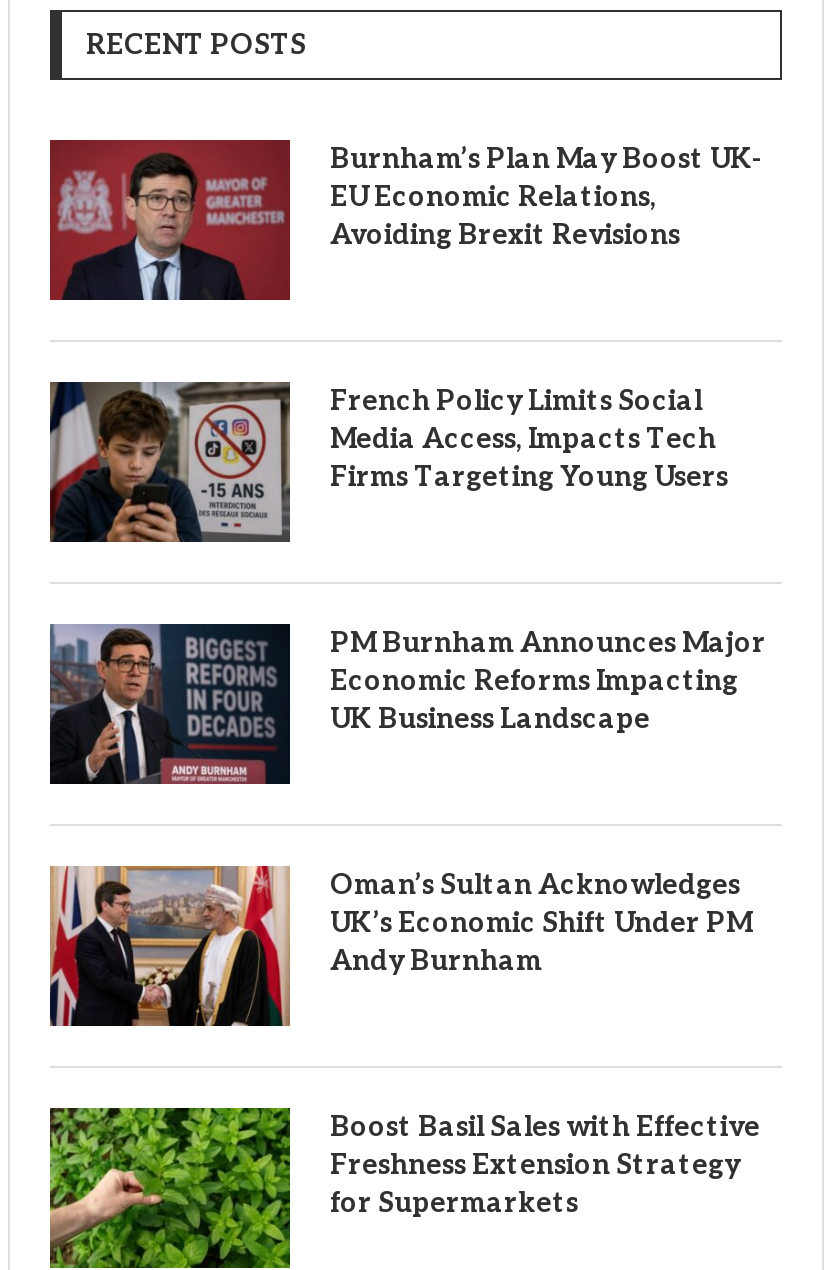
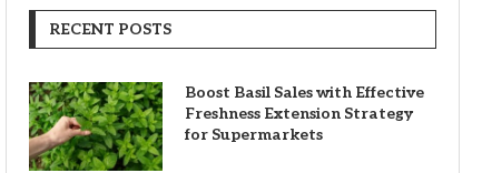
[48,138,764,302] [image] | Burnham’s Plan May Boost UK- | EU Economic Relations, | Avoiding Brexit Revisions -> none
[48,380,728,544] [image] | French Policy Limits Social | Media Access, Impacts Tech | Firms Targeting Young Users -> none
[48,622,766,786] [image] | PM Burnham Announces Major | Economic Reforms Impacting | UK Business Landscape -> none
[48,864,752,1028] [image] | Oman’s Sultan Acknowledges | UK’s Economic Shift Under PM | Andy Burnham -> none

